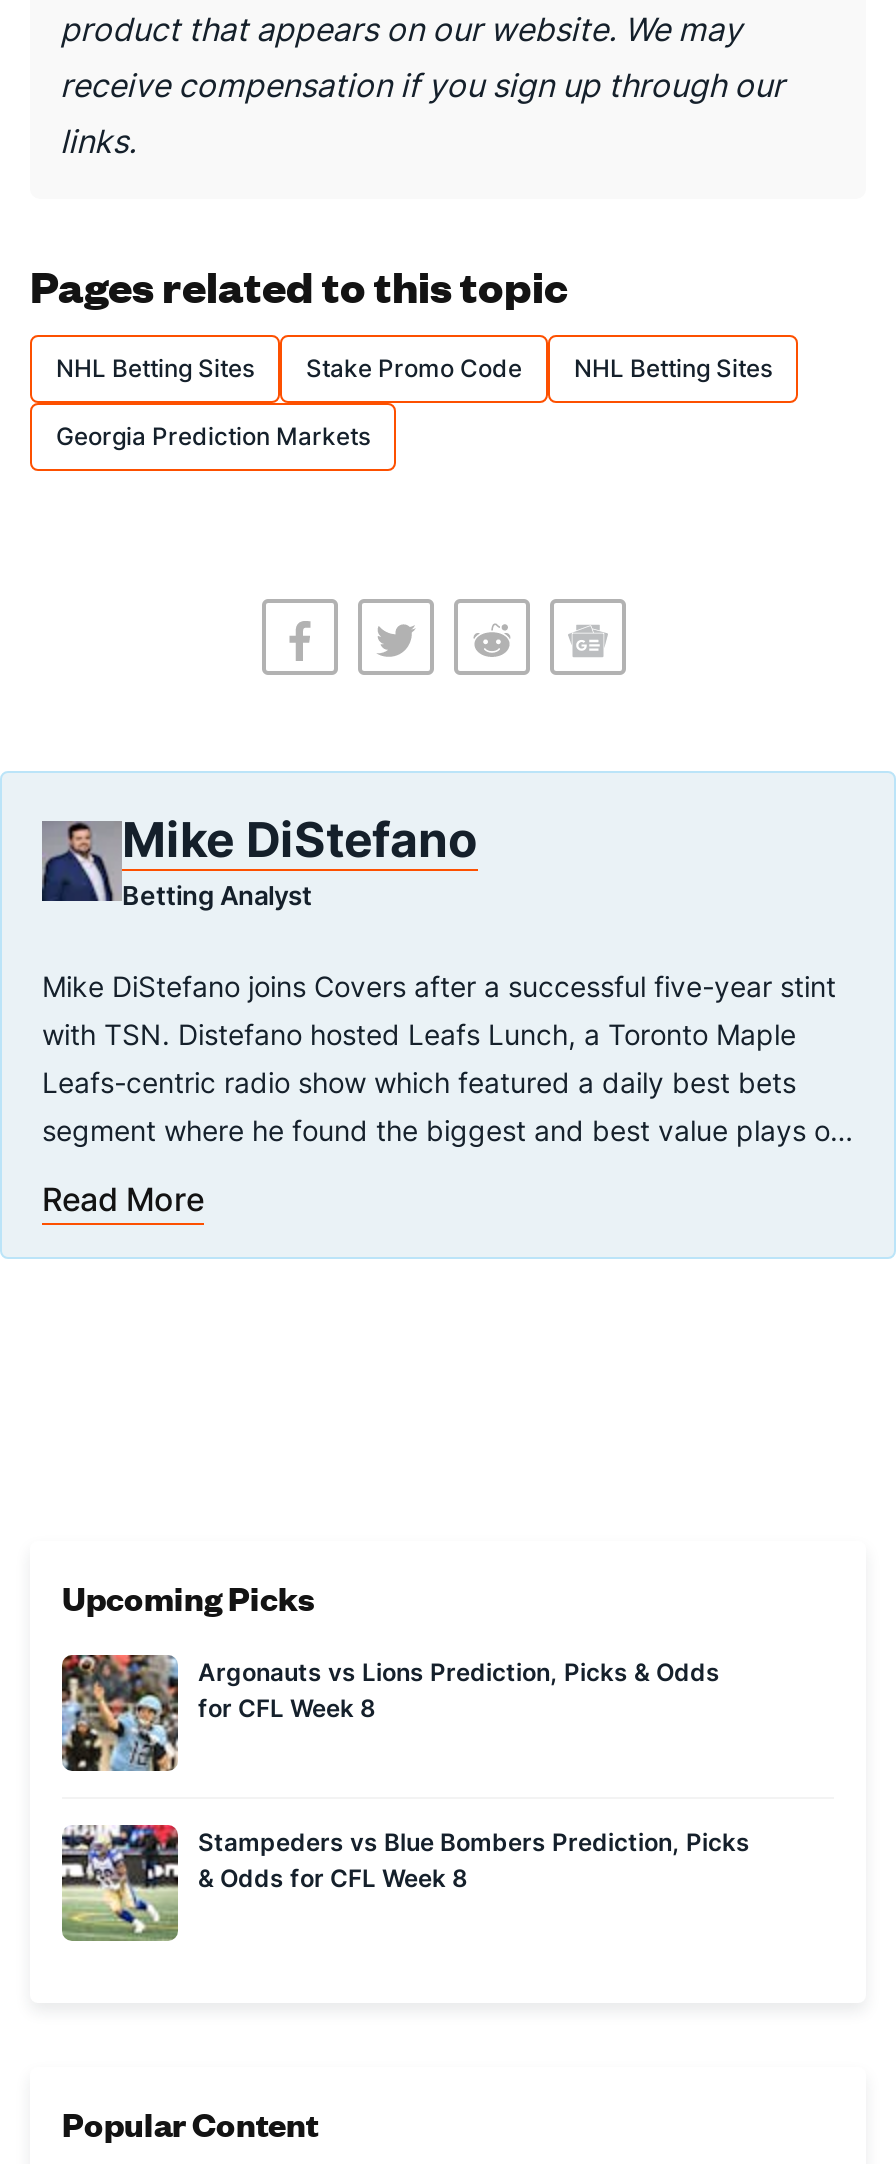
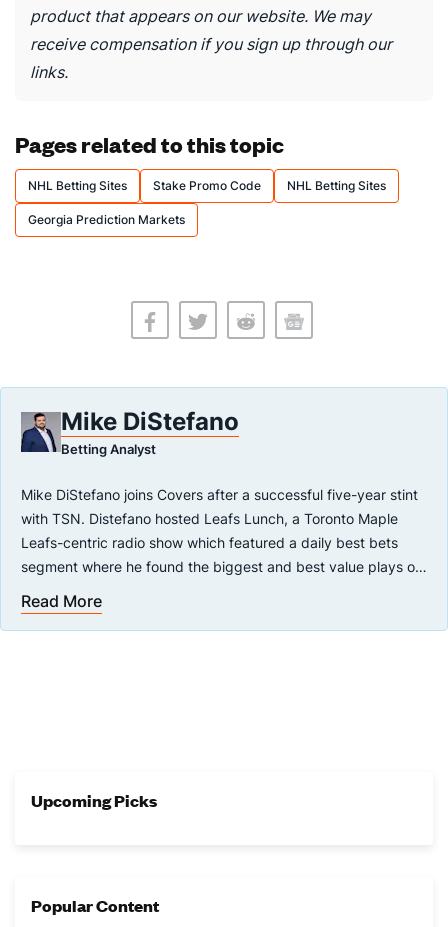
[60,1653,720,1773] [image] | Argonauts vs Lions Prediction, Picks & Odds | for CFL Week 8 -> none
[60,1823,750,1943] [image] | Stampeders vs Blue Bombers Prediction, Picks | & Odds for CFL Week 8 -> none

